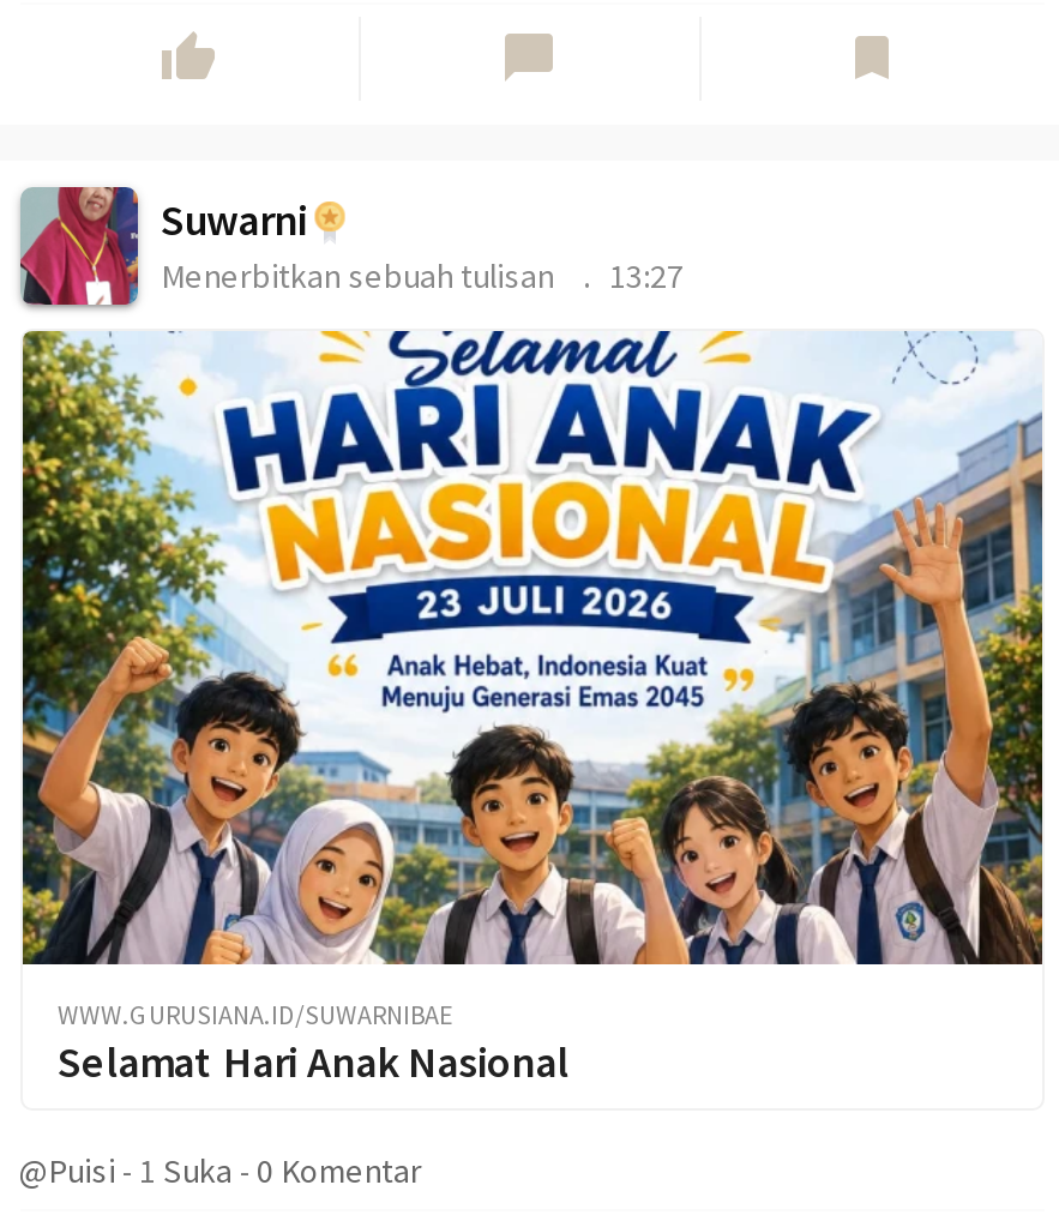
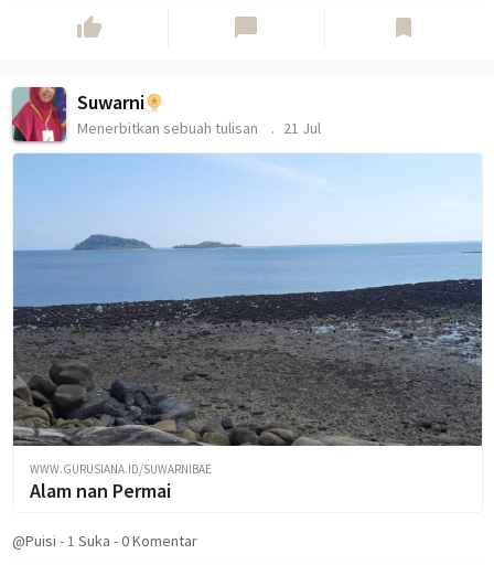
[161,253,684,296] Menerbitkan sebuah tulisan 13:27 -> [77,118,320,138] Menerbitkan sebuah tulisan 21 Jul
[20,329,1045,1088] [image] | Selamat Hari Anak Nasional -> [12,152,483,503] [image] | Alam nan Permai

